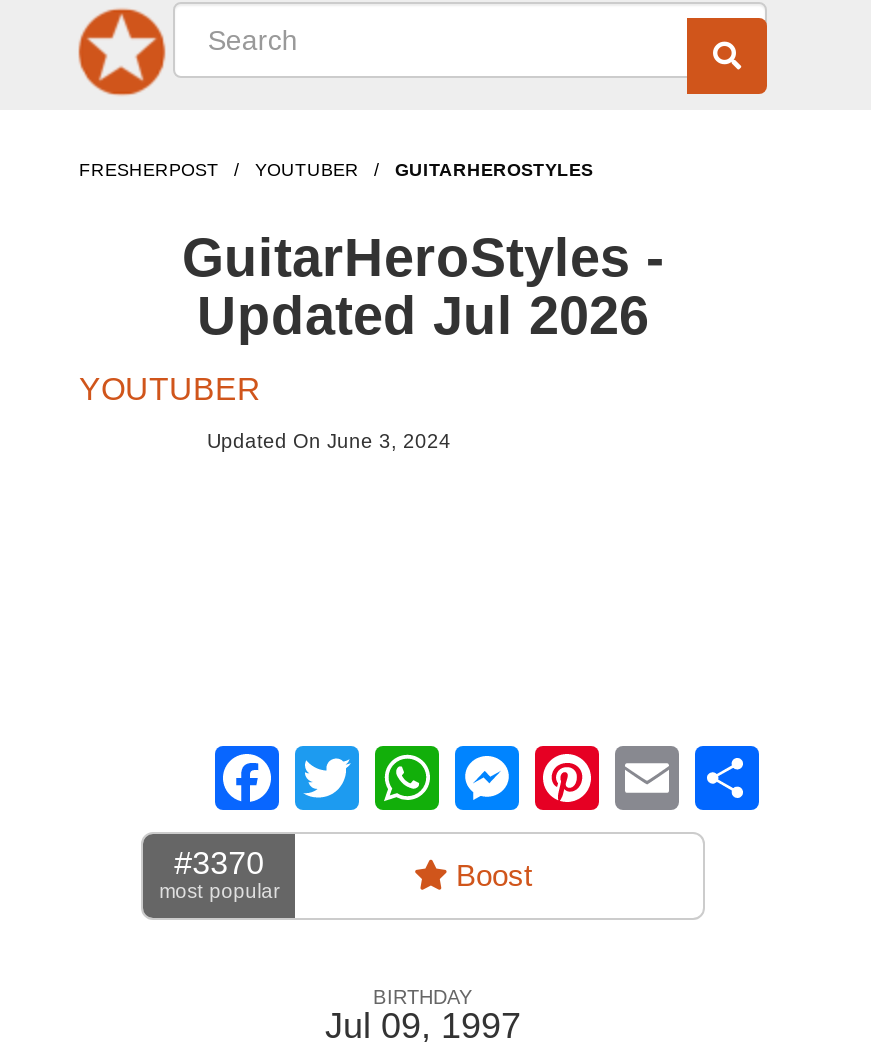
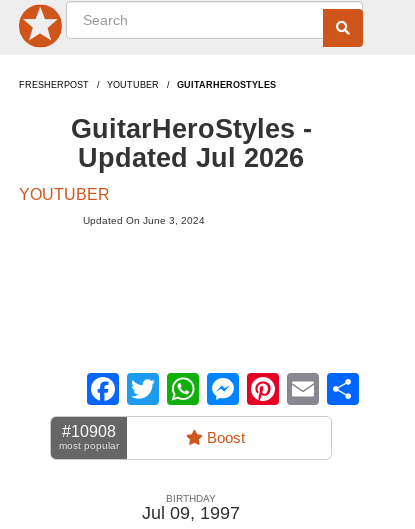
[174,846,264,880] #3370 -> [62,423,116,440] #10908

